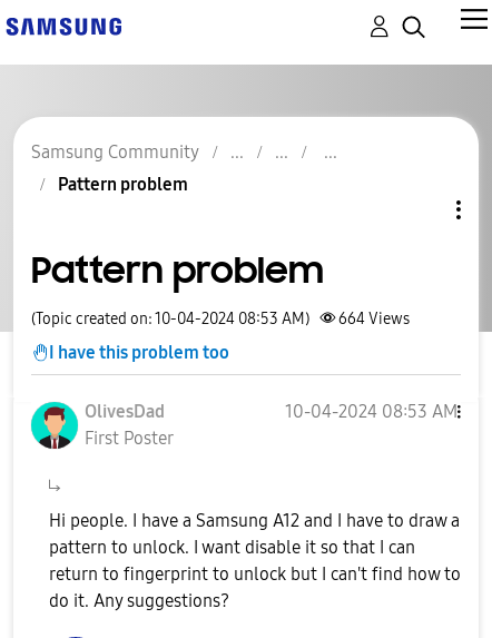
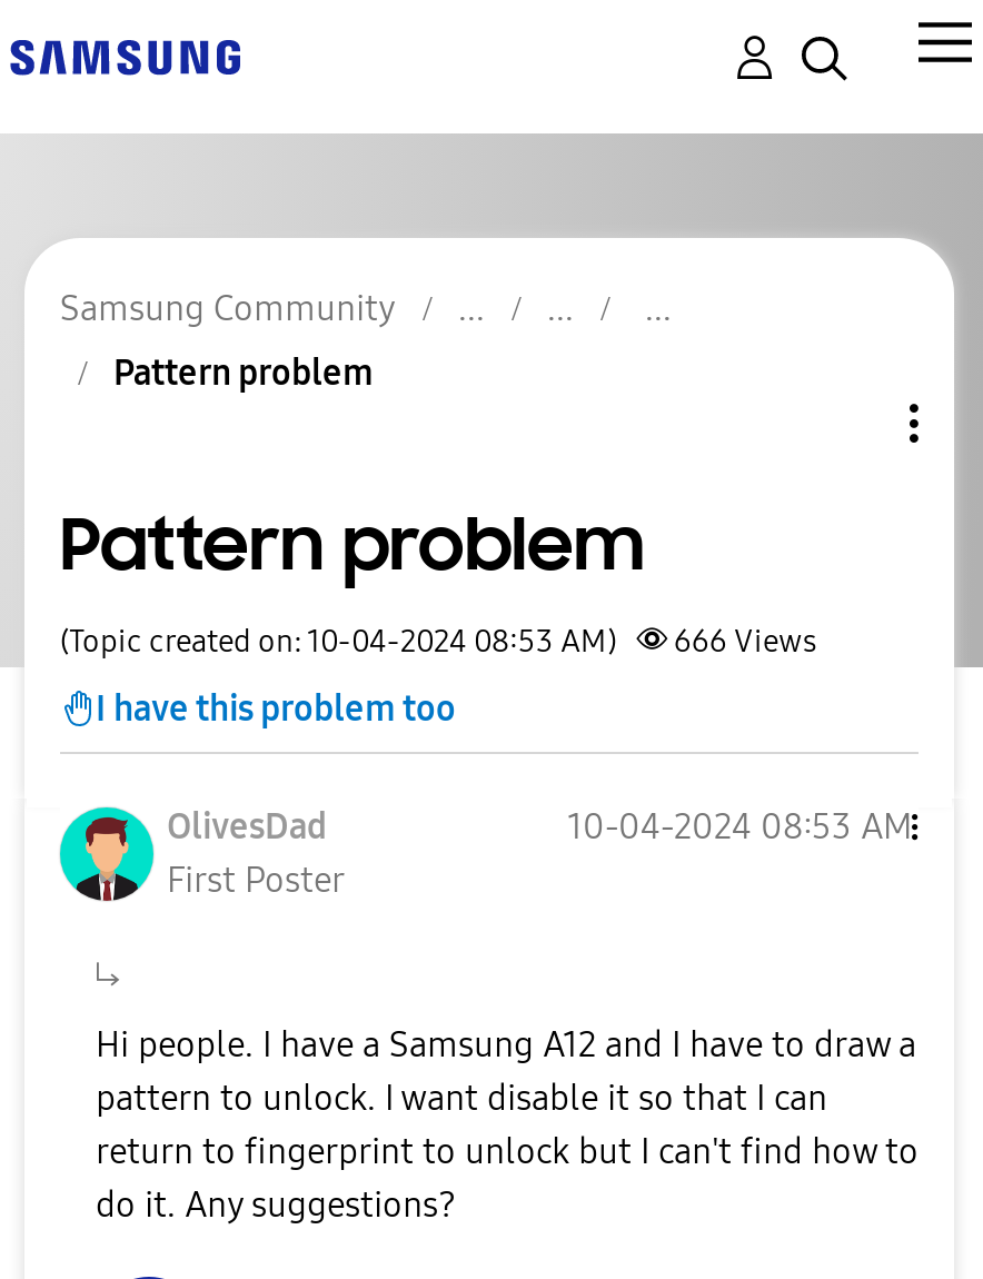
[31,310,410,328] (Topic created on: 10-04-2024 08:53 AM) 664 Views -> [60,623,816,661] (Topic created on: 10-04-2024 08:53 AM) 666 Views

